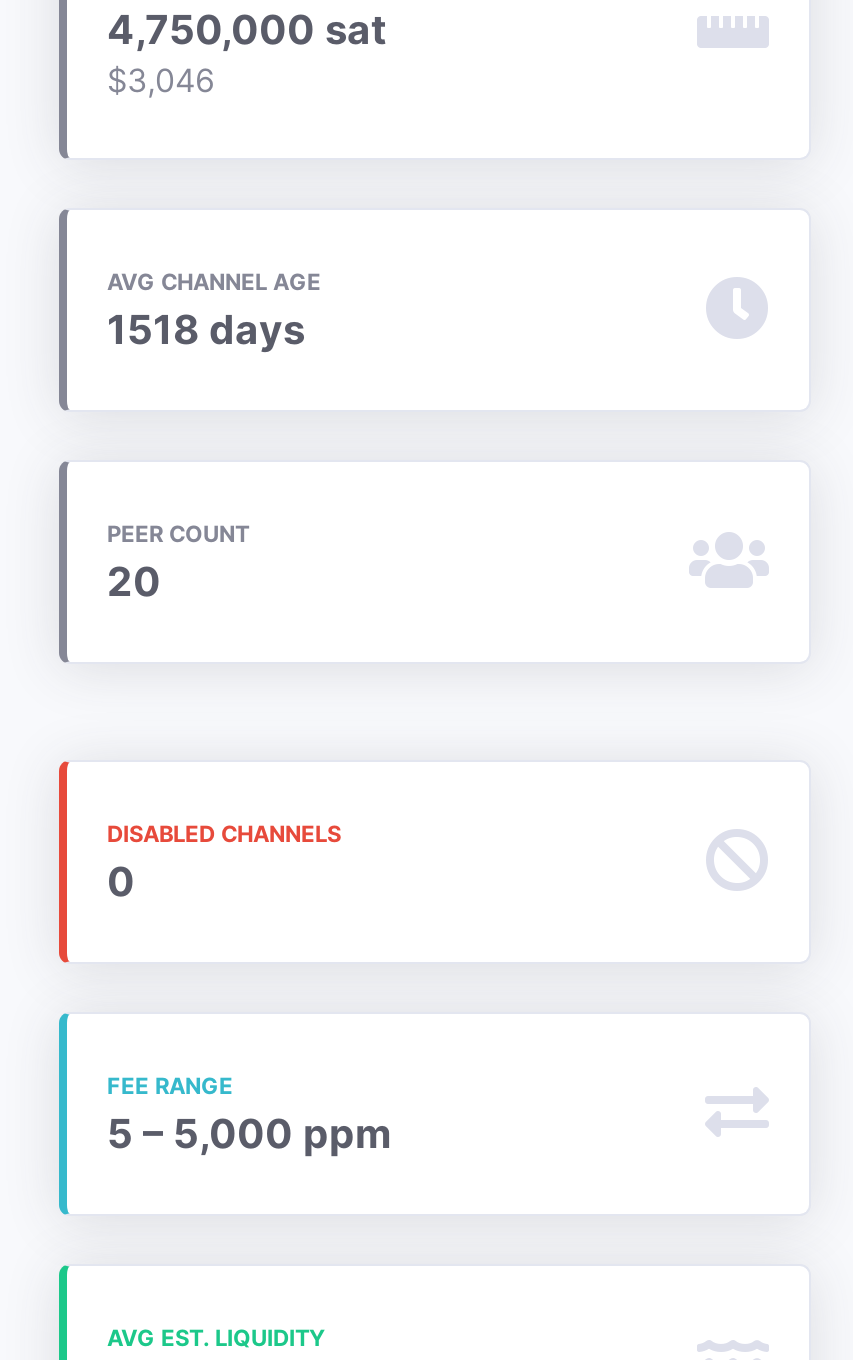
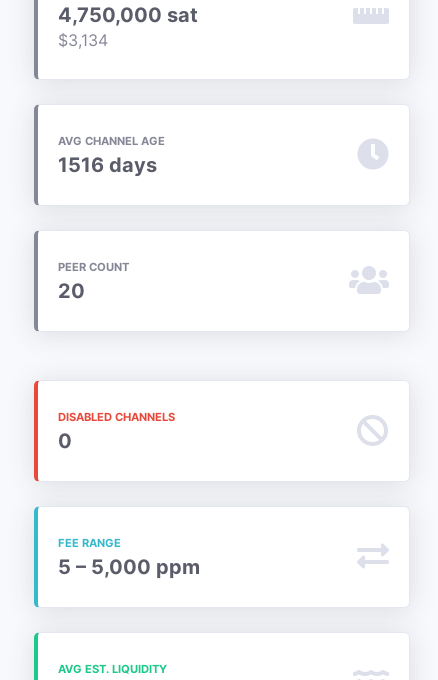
[107,60,215,100] $3,046 -> [58,30,108,50] $3,134
[107,306,305,354] 1518 days -> [58,153,157,177] 1516 days

